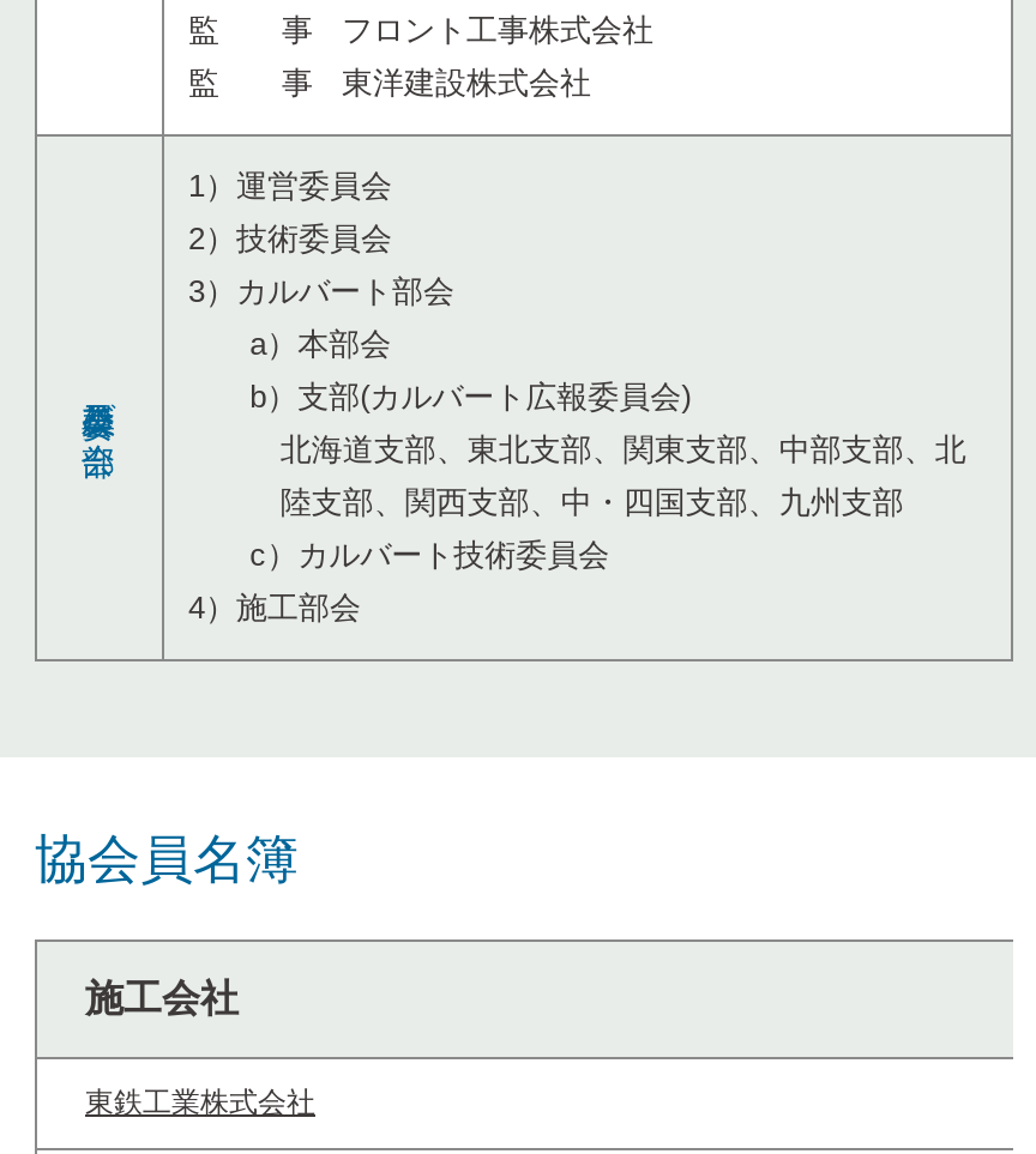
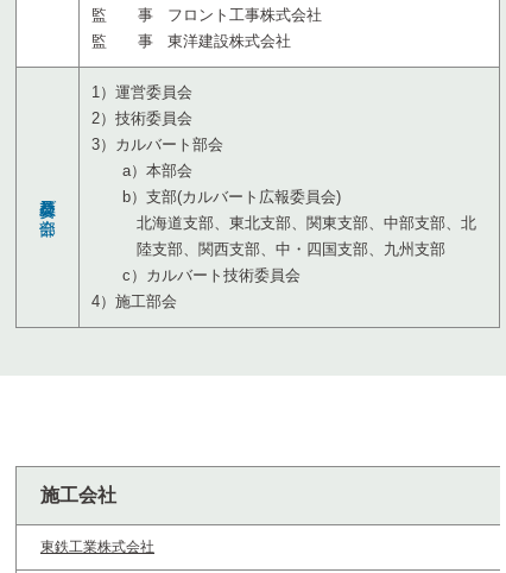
[35,829,299,889] 協会員名簿 -> none

